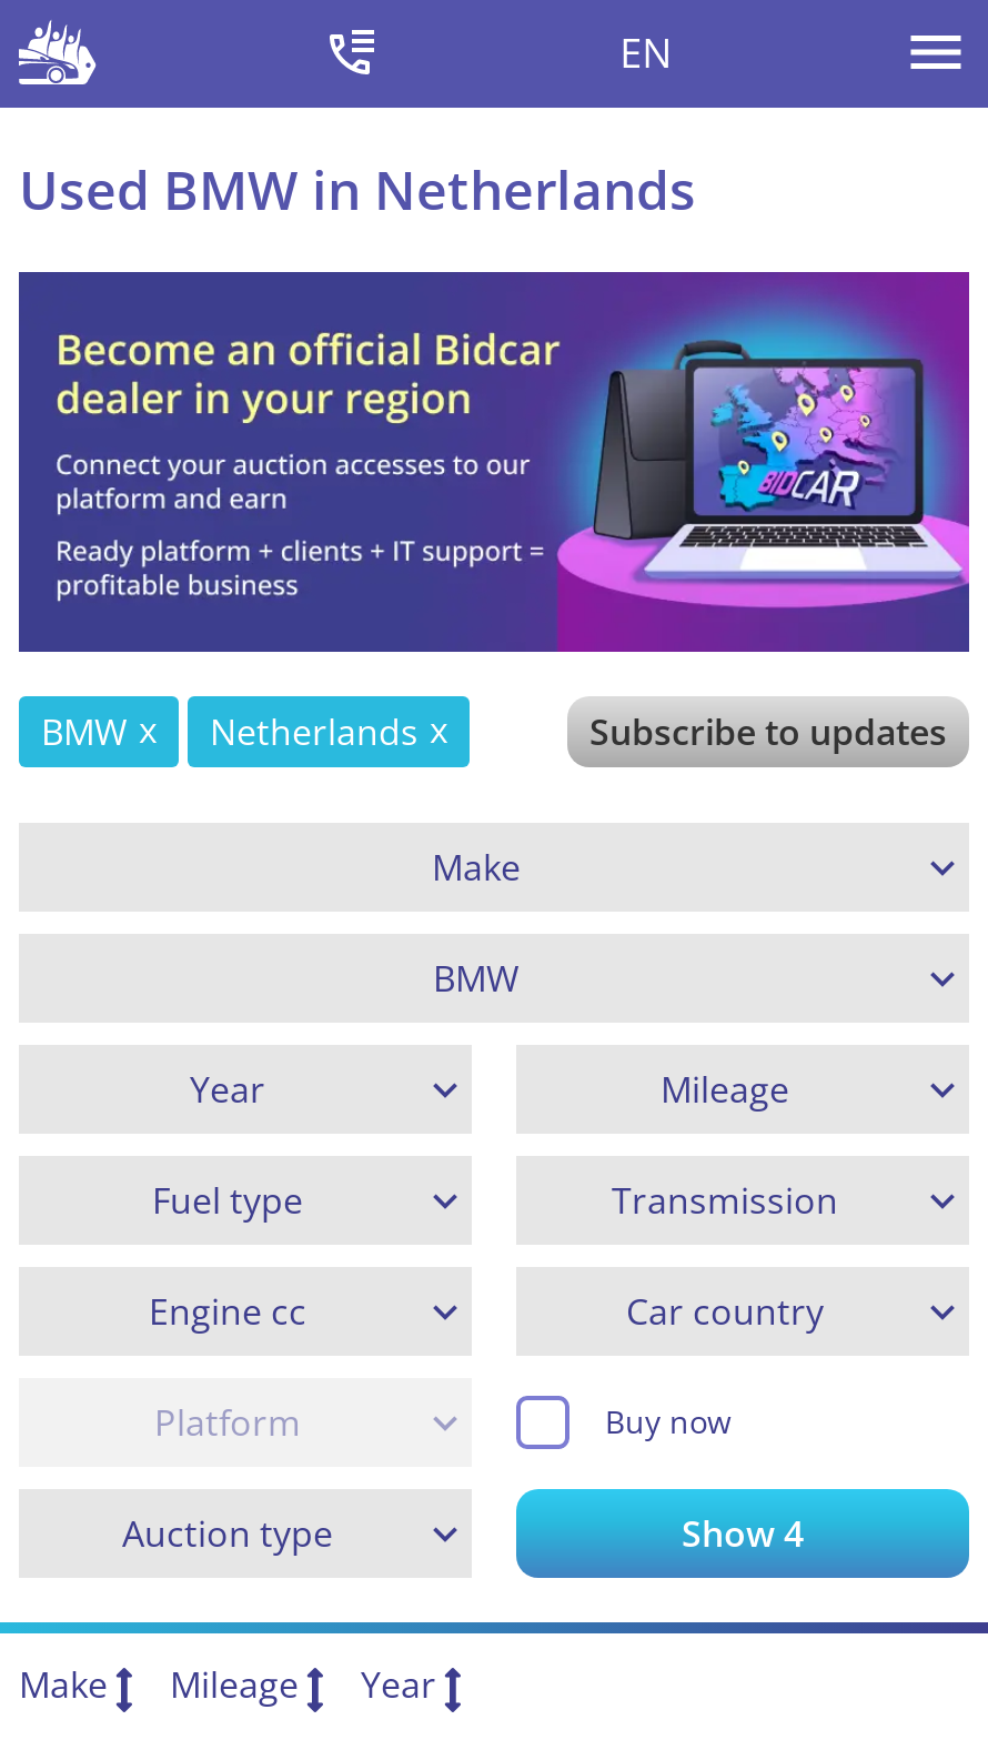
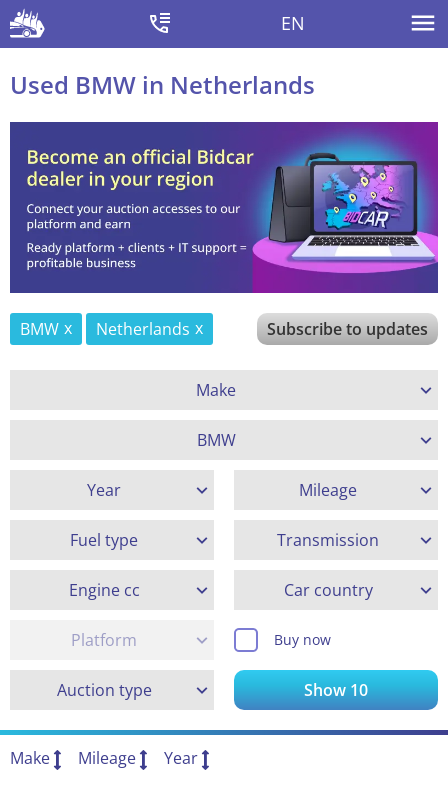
[682,1509,804,1558] Show 4 -> [304,679,368,701] Show 10

